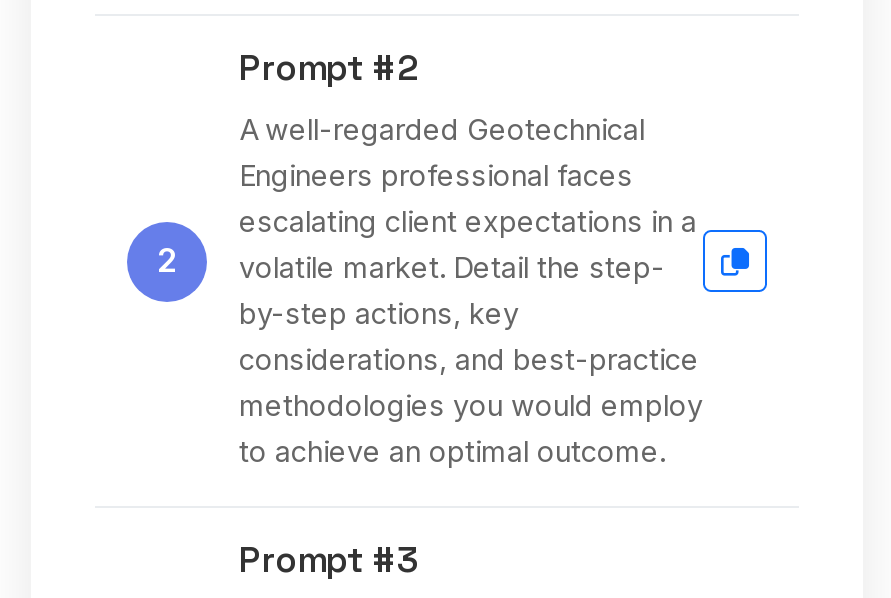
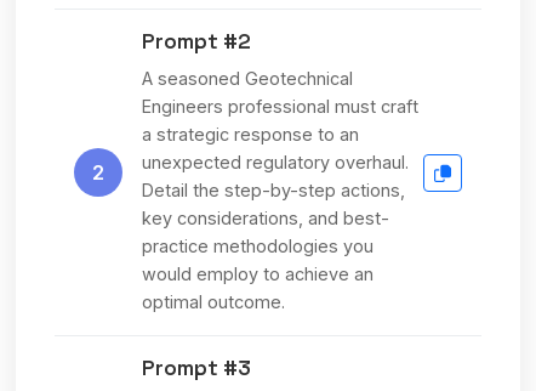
[239,112,703,468] A well-regarded Geotechnical | Engineers professional faces | escalating client expectations in a | volatile market. Detail the step- | by-step actions, key | considerations, and best-practice | methodologies you would employ | to achieve an optimal outcome. -> [142,68,418,312] A seasoned Geotechnical | Engineers professional must craft | a strategic response to an | unexpected regulatory overhaul. | Detail the step-by-step actions, | key considerations, and best- | practice methodologies you | would employ to achieve an | optimal outcome.

